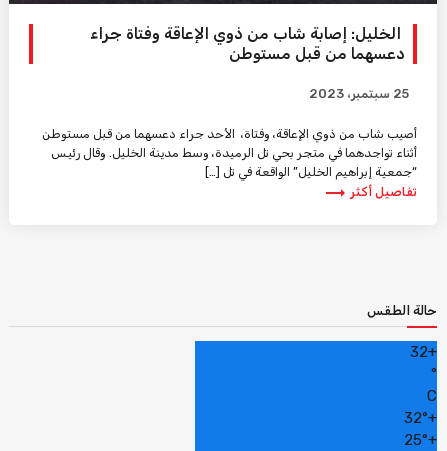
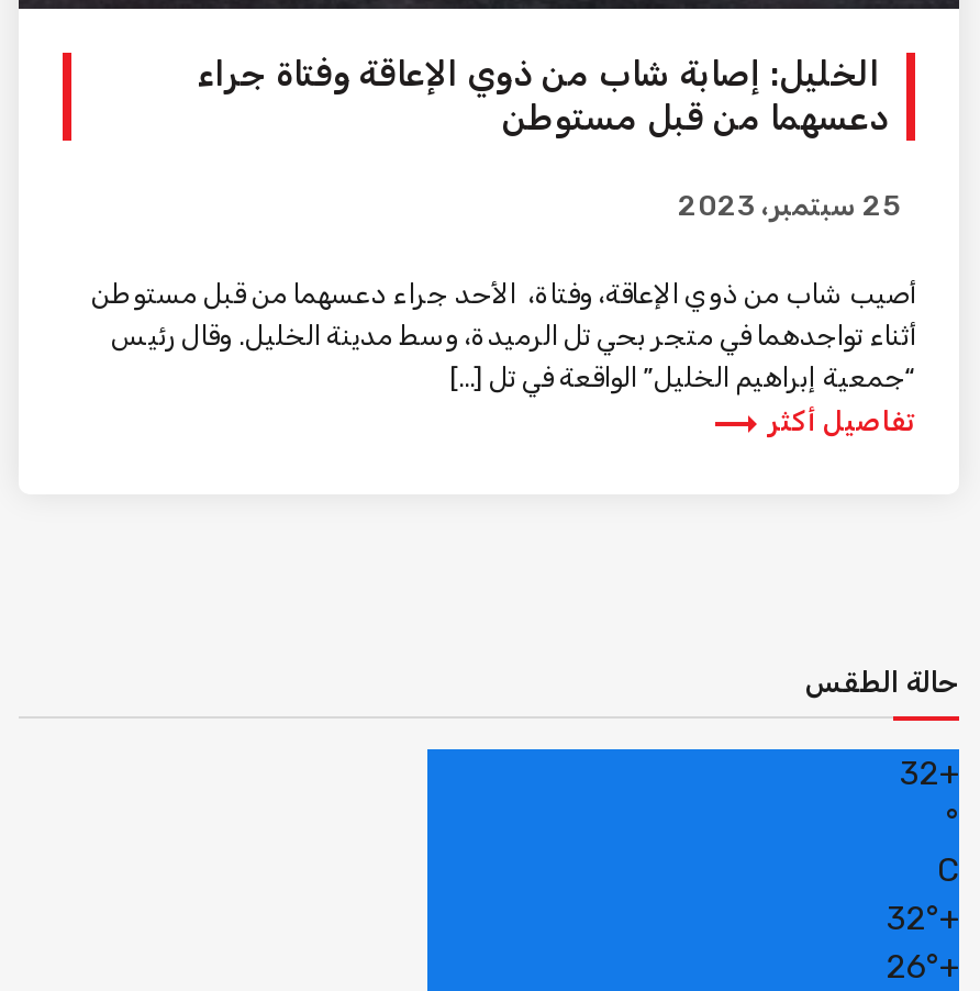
[404,430,428,448] 25° -> [887,946,939,986] 26°

